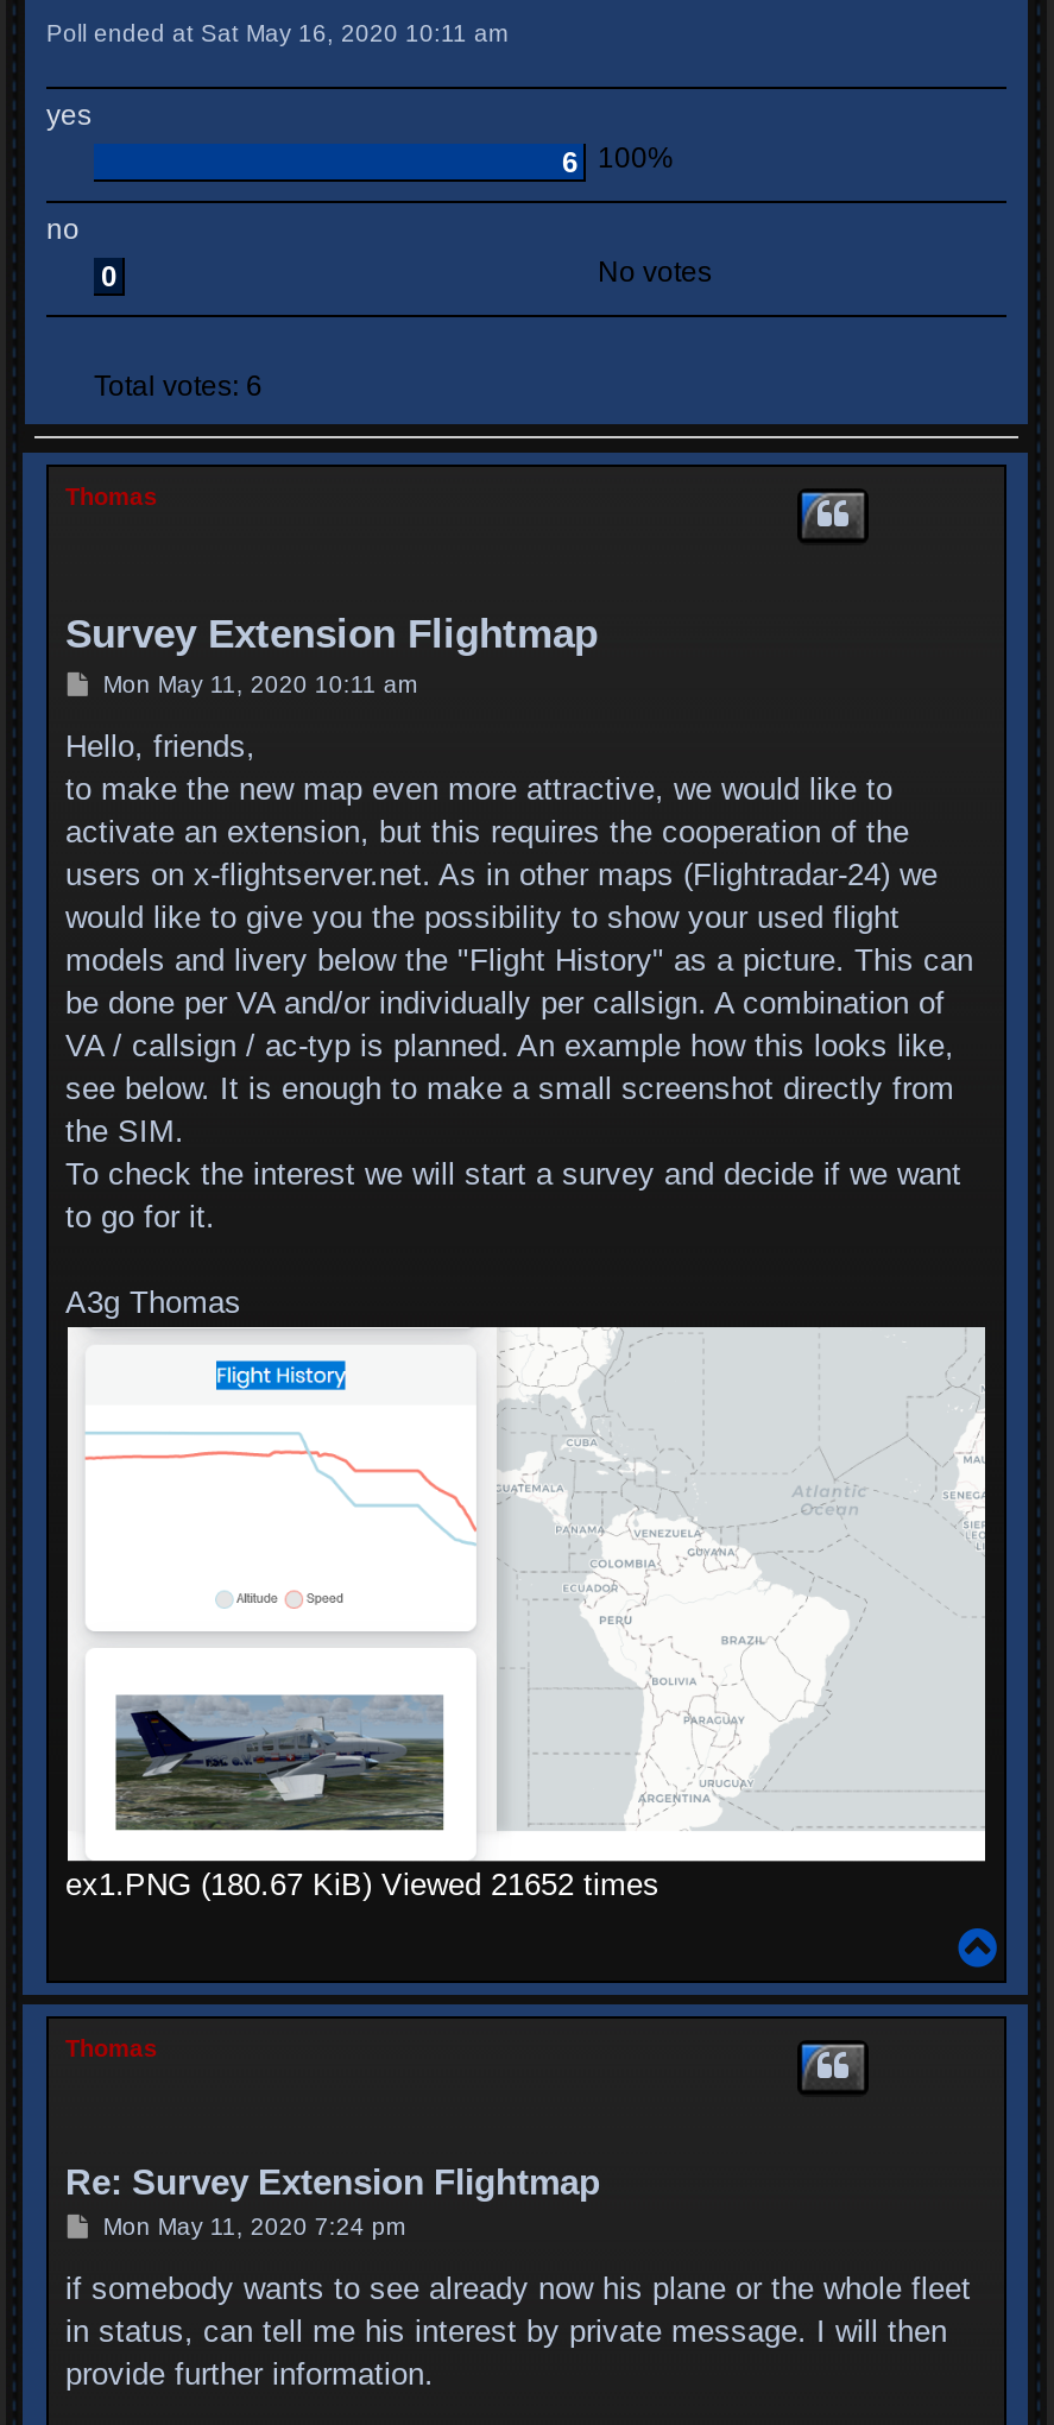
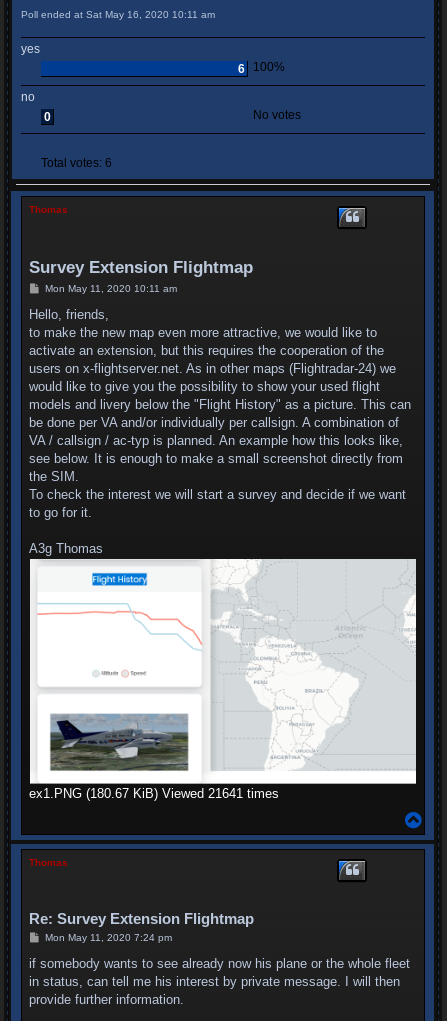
[65,1867,659,1902] ex1.PNG (180.67 KiB) Viewed 21652 times -> [29,786,279,801] ex1.PNG (180.67 KiB) Viewed 21641 times

